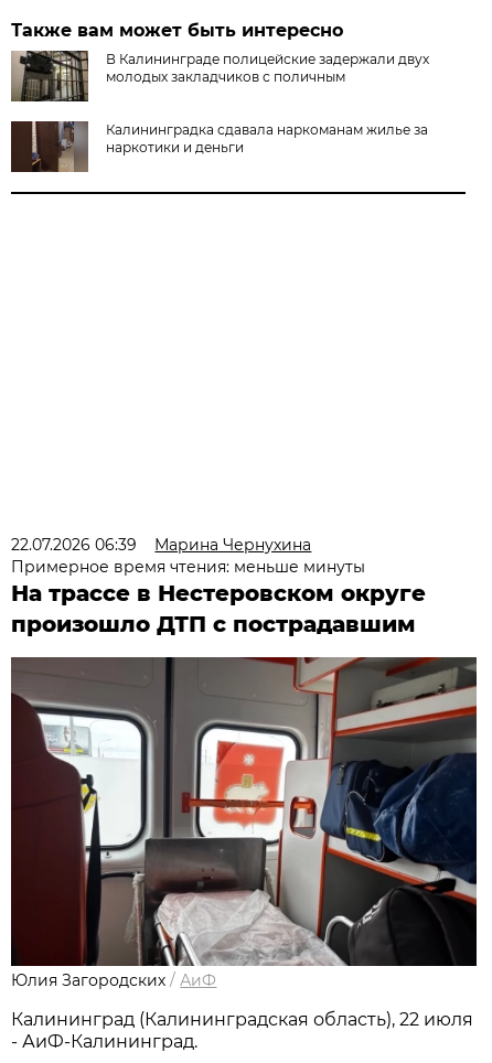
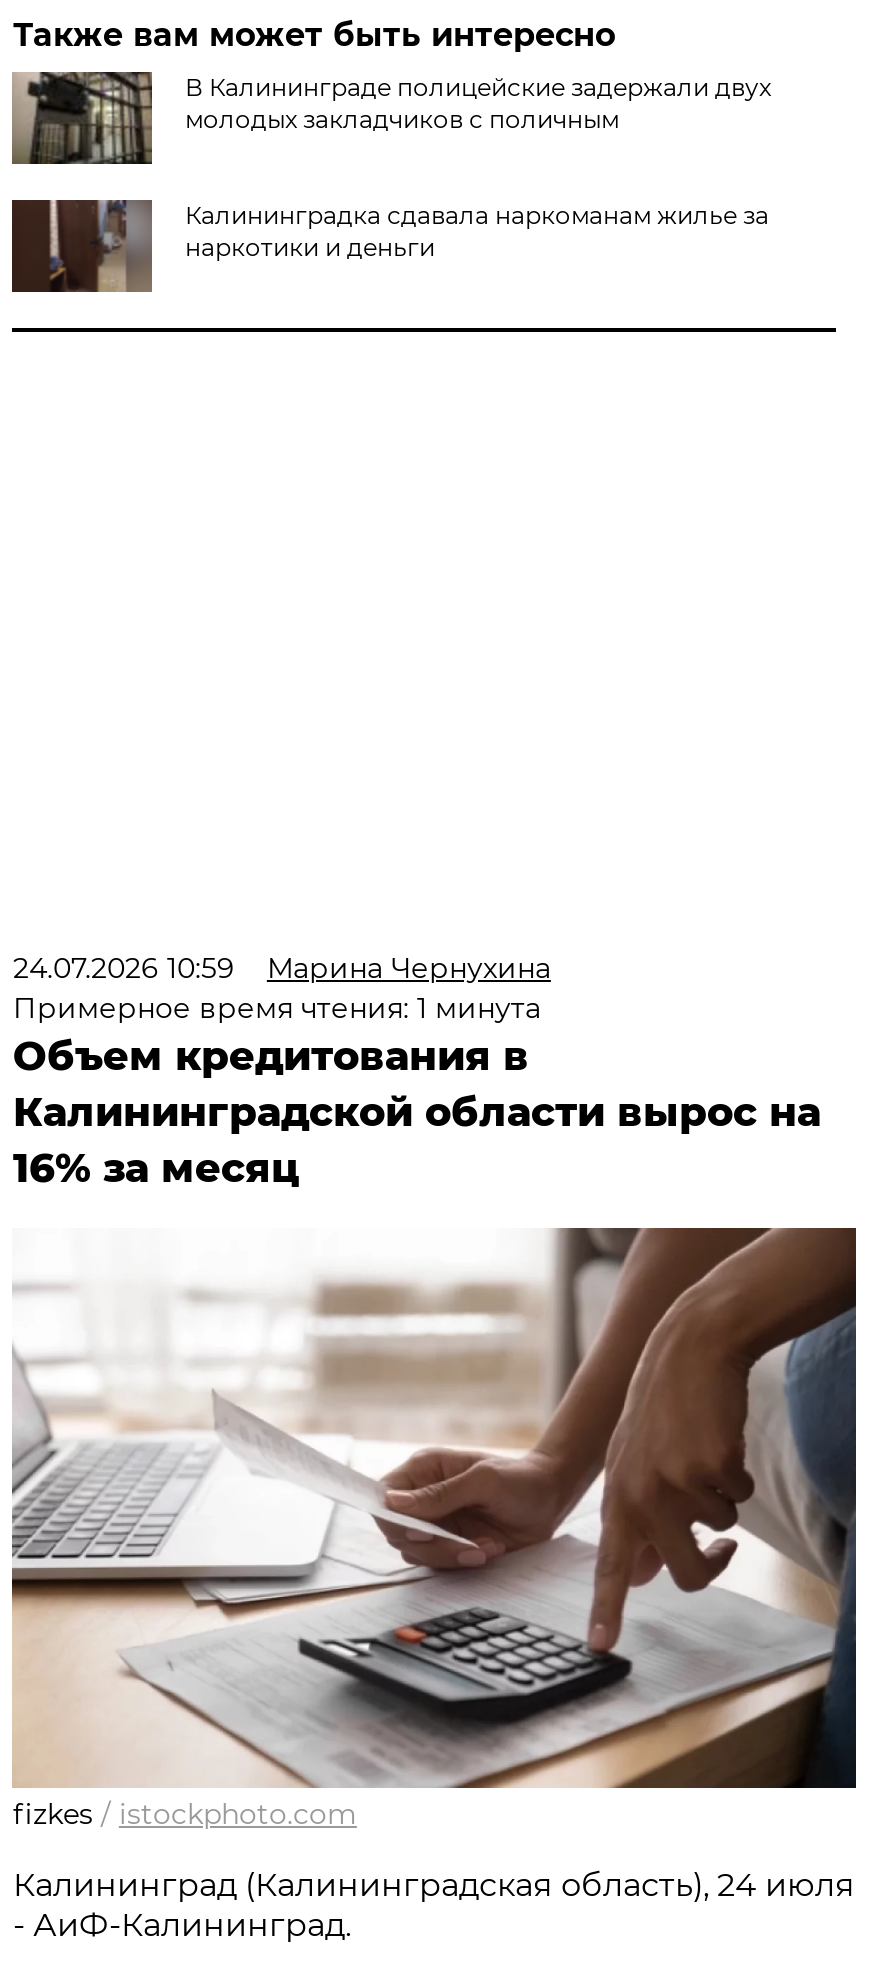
[11,535,312,555] 22.07.2026 06:39 Марина Чернухина -> [13,950,551,986] 24.07.2026 10:59 Марина Чернухина
[11,557,426,637] Примерное время чтения: меньше минуты | На трассе в Нестеровском округе | произошло ДТП с пострадавшим -> [13,990,821,1192] Примерное время чтения: 1 минута | Объем кредитования в | Калининградской области вырос на | 16% за месяц
[10,656,478,990] [image] | Юлия Загородских / АиФ -> [10,1228,856,1832] [image] | fizkes / istockphoto.com
[11,1009,474,1030] Калининград (Калининградская область), 22 июля -> [13,1866,855,1904] Калининград (Калининградская область), 24 июля

